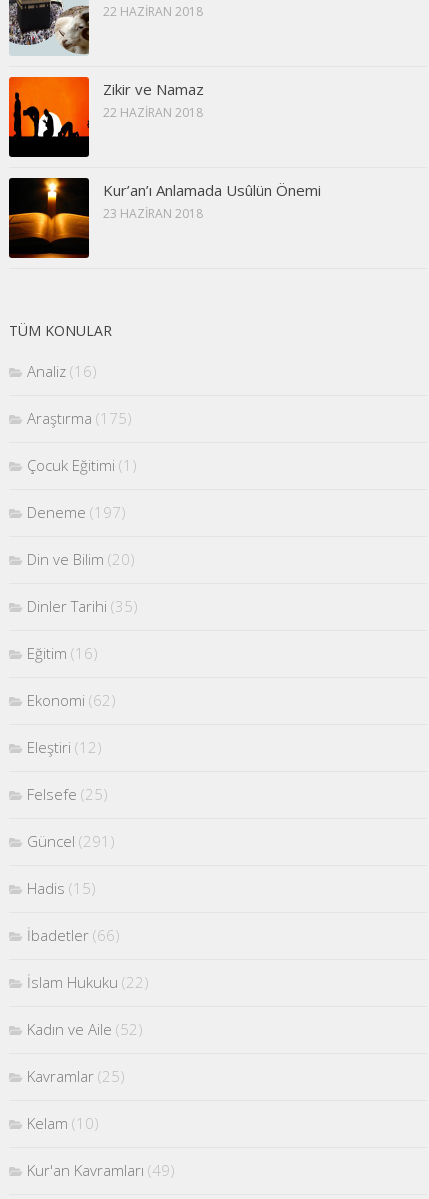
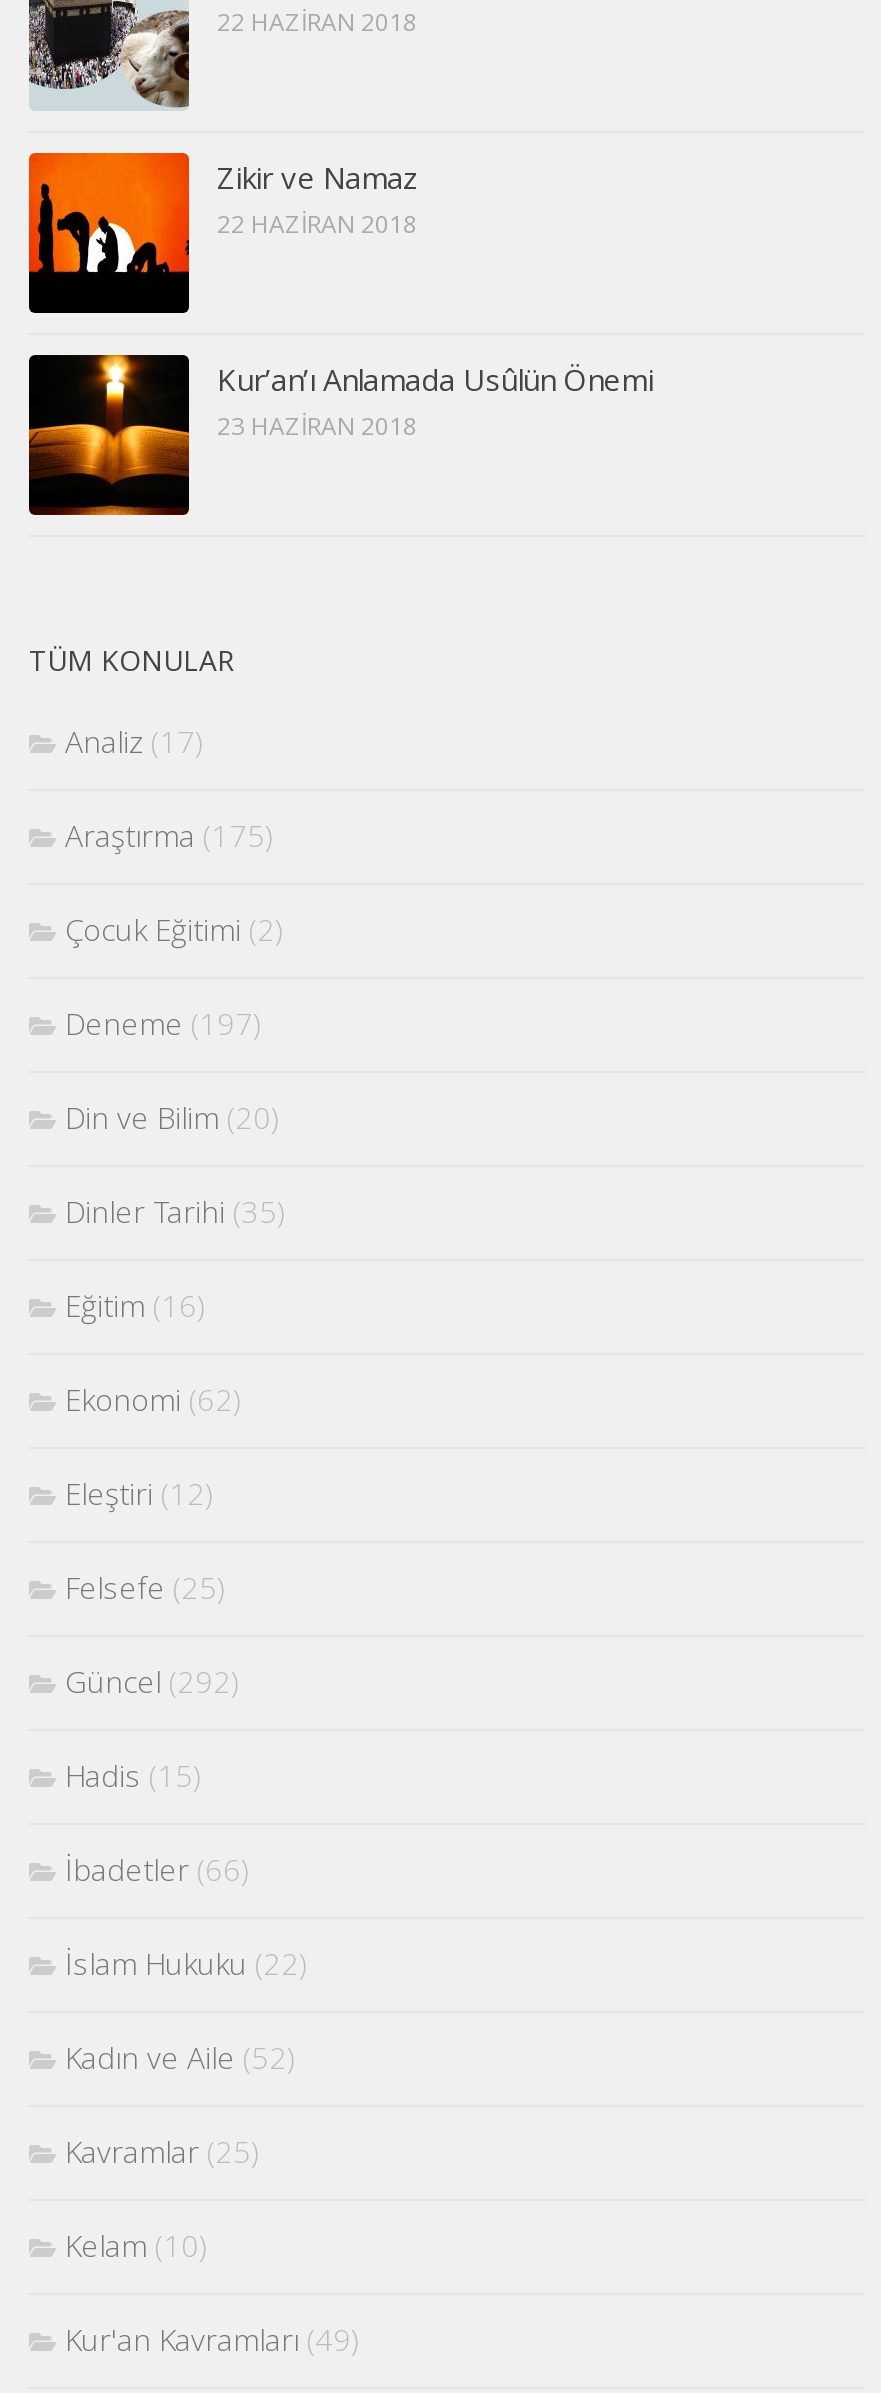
[27,361,97,381] Analiz (16) -> [65,722,205,762] Analiz (17)
[27,455,137,475] Çocuk Eğitimi (1) -> [65,910,285,950] Çocuk Eğitimi (2)
[27,831,115,851] Güncel (291) -> [65,1662,241,1702] Güncel (292)

